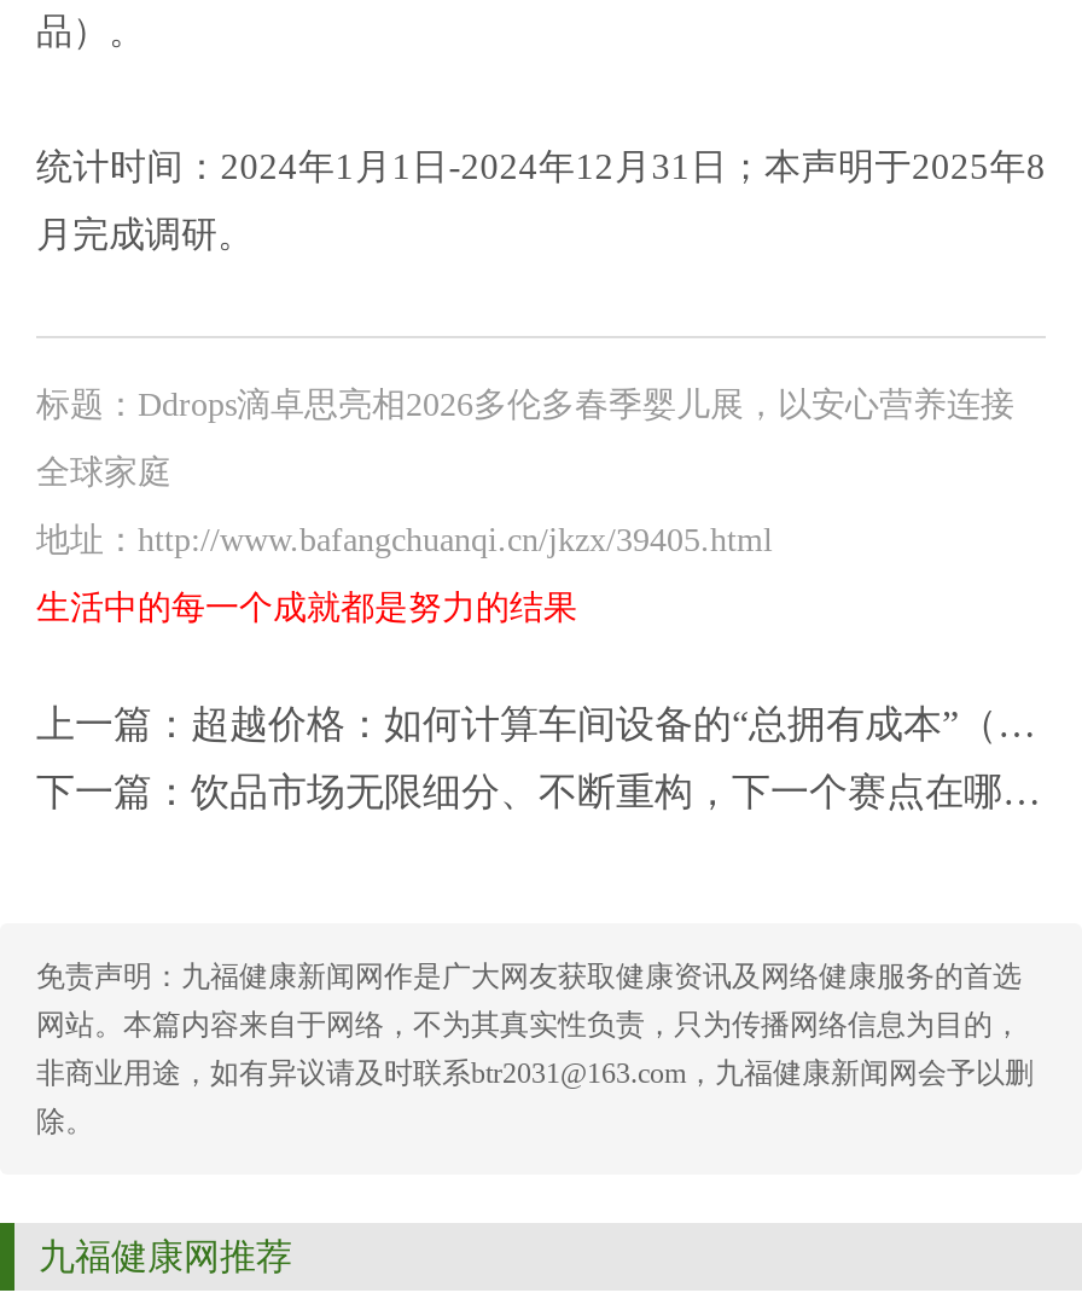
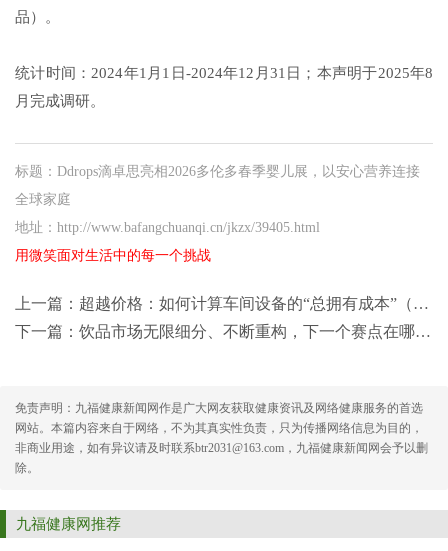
[36,590,577,627] 生活中的每一个成就都是努力的结果 -> [15,248,211,263] 用微笑面对生活中的每一个挑战

